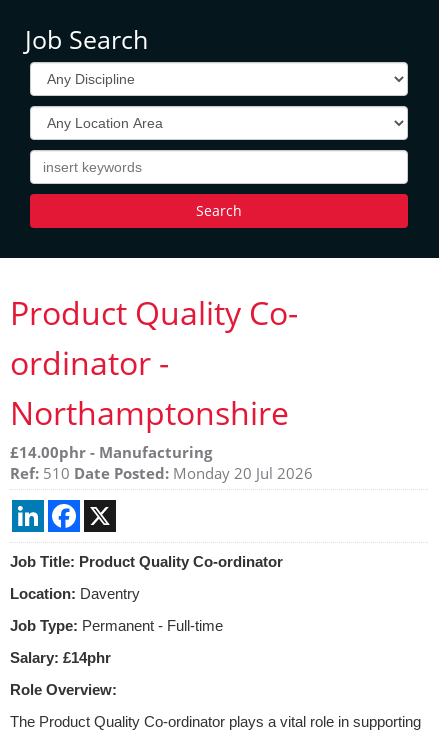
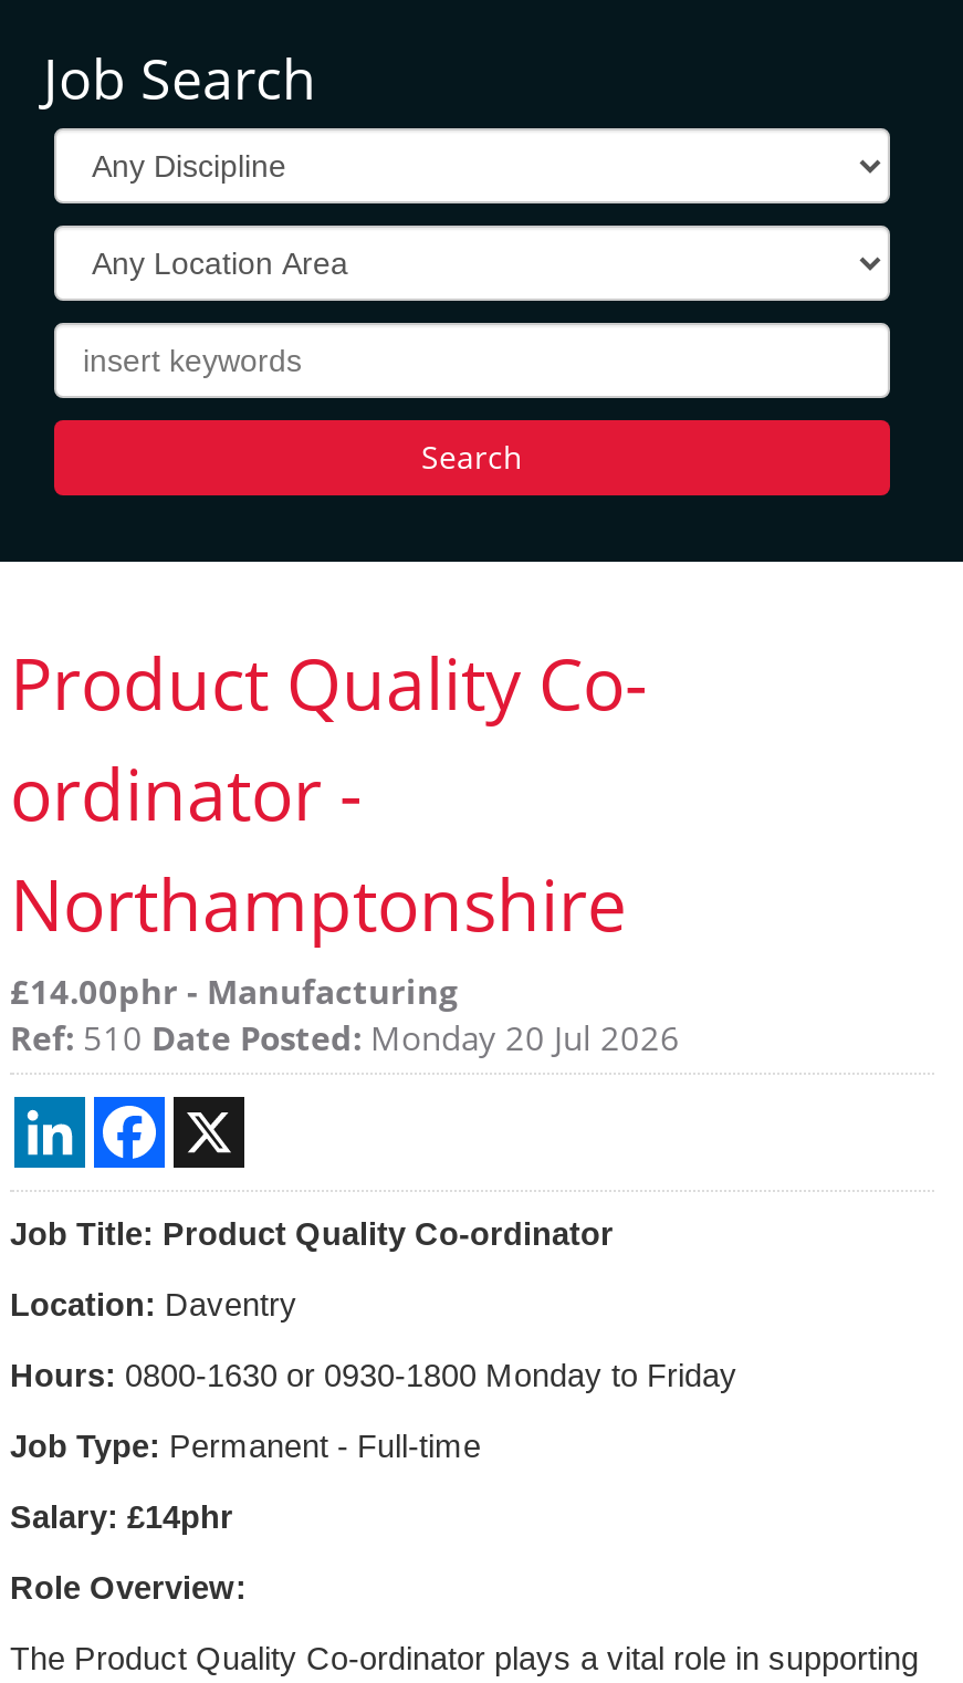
none -> [10,1357,737,1392] Hours: 0800-1630 or 0930-1800 Monday to Friday

